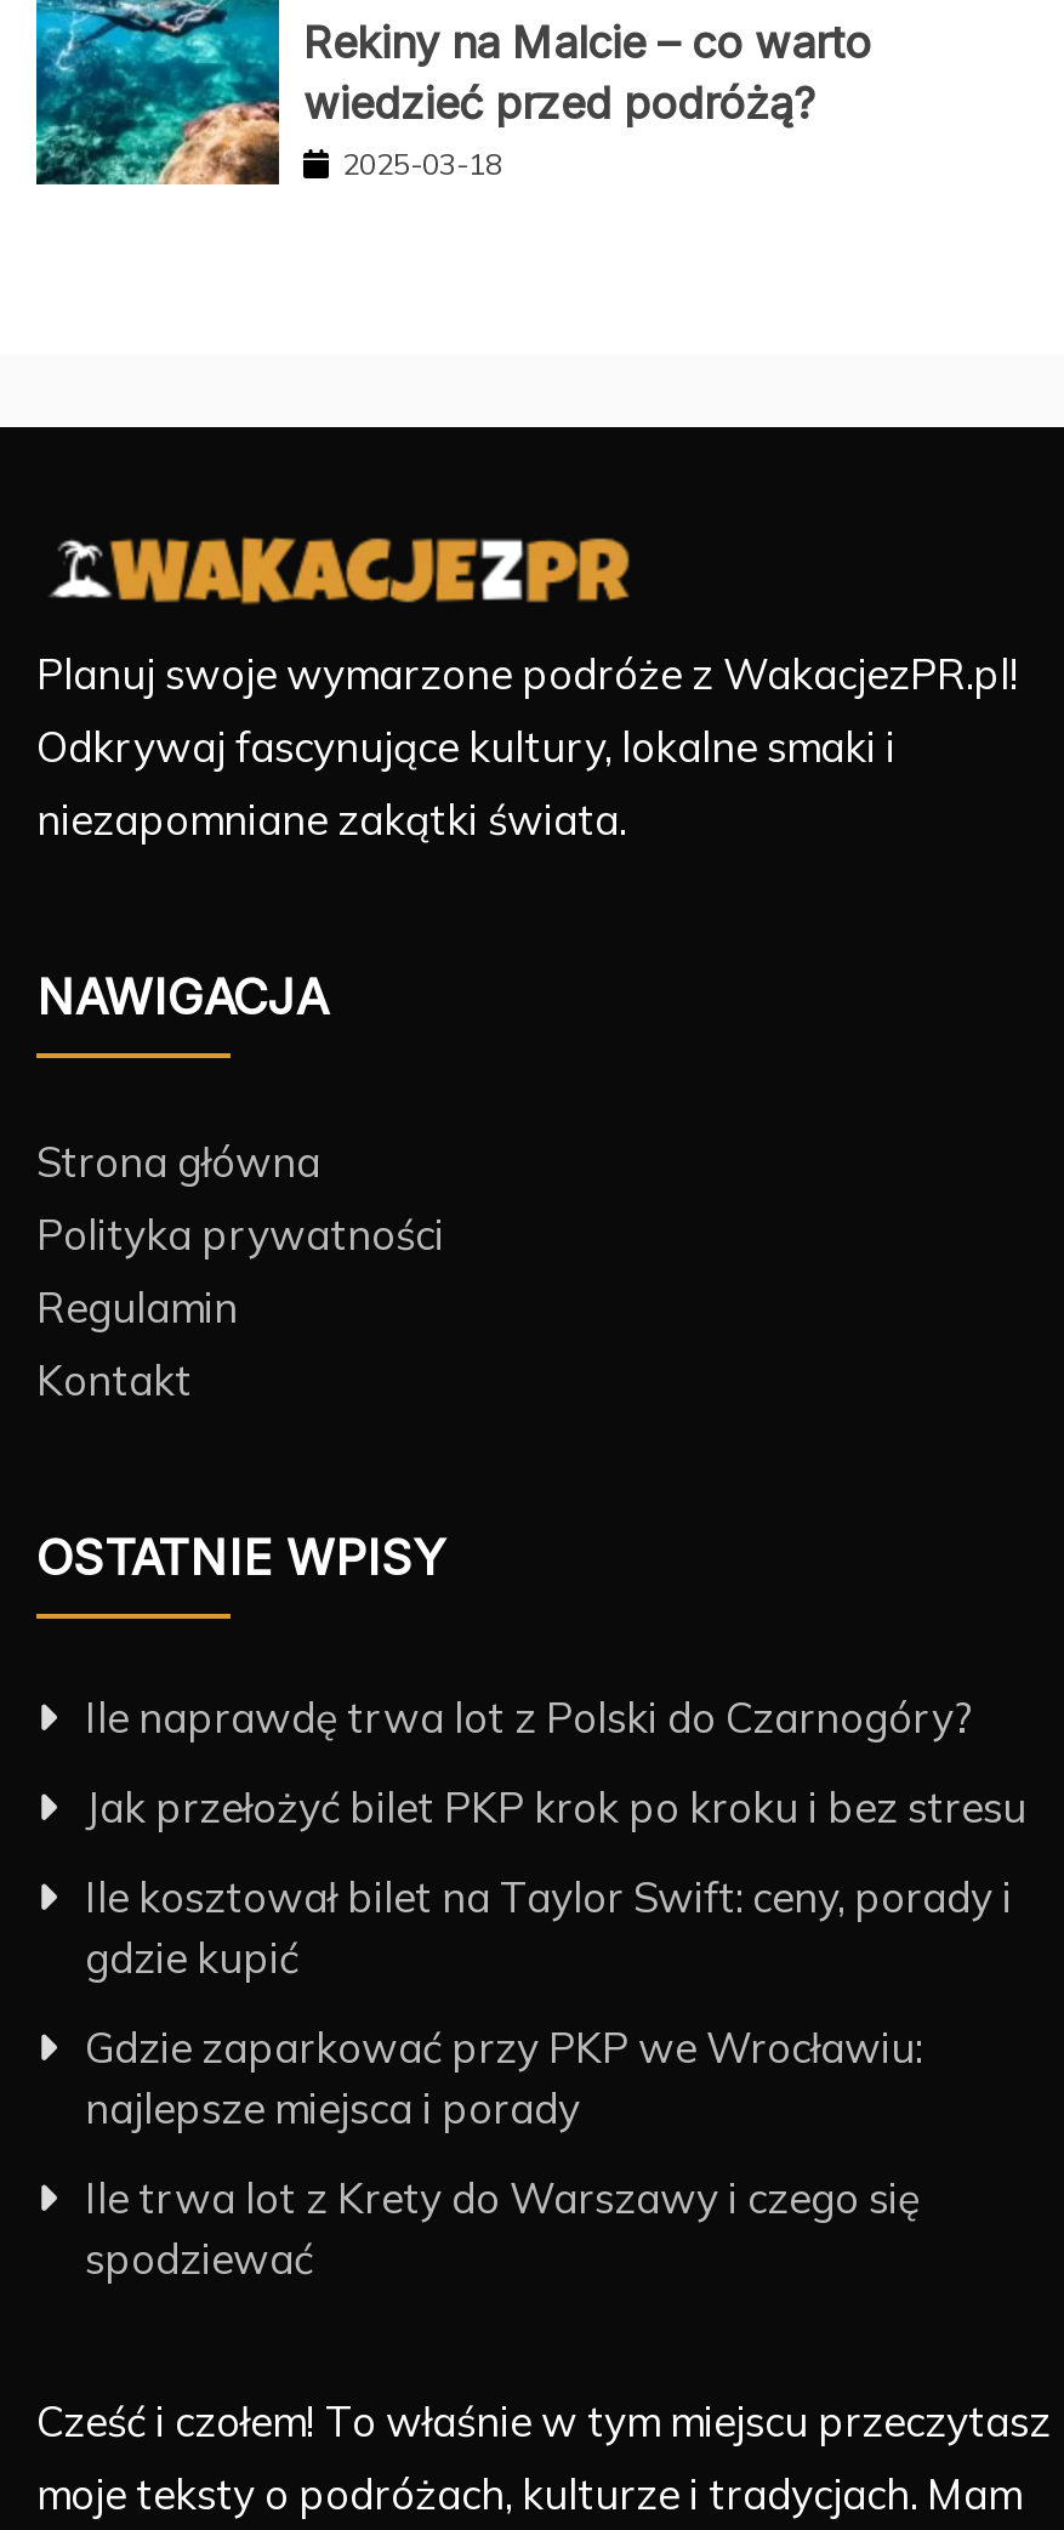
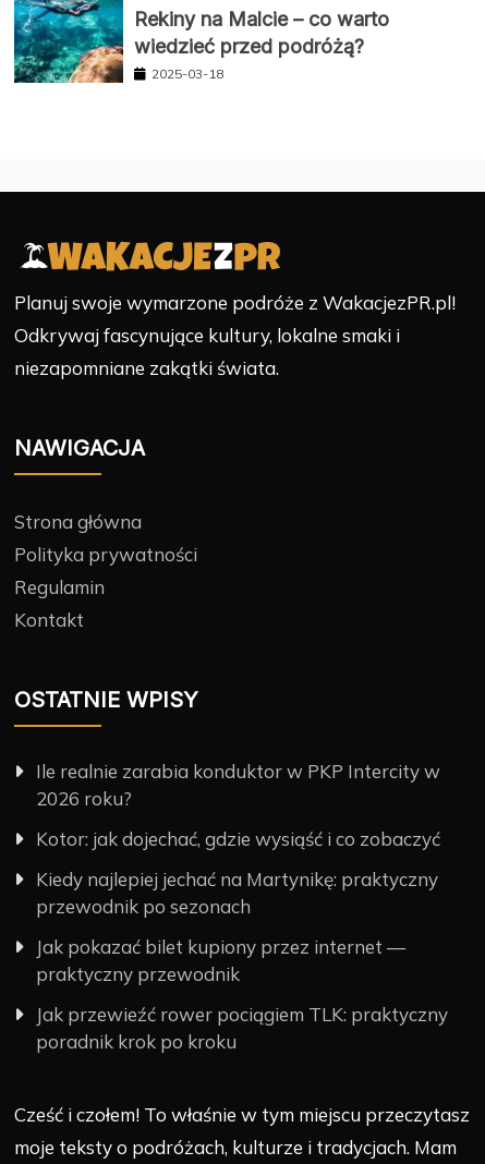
[85,1692,973,1742] Ile naprawdę trwa lot z Polski do Czarnogóry? -> [36,760,440,810] Ile realnie zarabia konduktor w PKP Intercity w | 2026 roku?
[85,1781,1026,1832] Jak przełożyć bilet PKP krok po kroku i bez stresu -> [36,827,440,850] Kotor: jak dojechać, gdzie wysiąść i co zobaczyć
[85,1871,1012,1983] Ile kosztował bilet na Taylor Swift: ceny, porady i | gdzie kupić -> [36,868,438,918] Kiedy najlepiej jechać na Martynikę: praktyczny | przewodnik po sezonach
[85,2022,922,2133] Gdzie zaparkować przy PKP we Wrocławiu: | najlepsze miejsca i porady -> [36,935,405,985] Jak pokazać bilet kupiony przez internet — | praktyczny przewodnik
[85,2172,920,2284] Ile trwa lot z Krety do Warszawy i czego się | spodziewać -> [36,1003,448,1053] Jak przewieźć rower pociągiem TLK: praktyczny | poradnik krok po kroku

